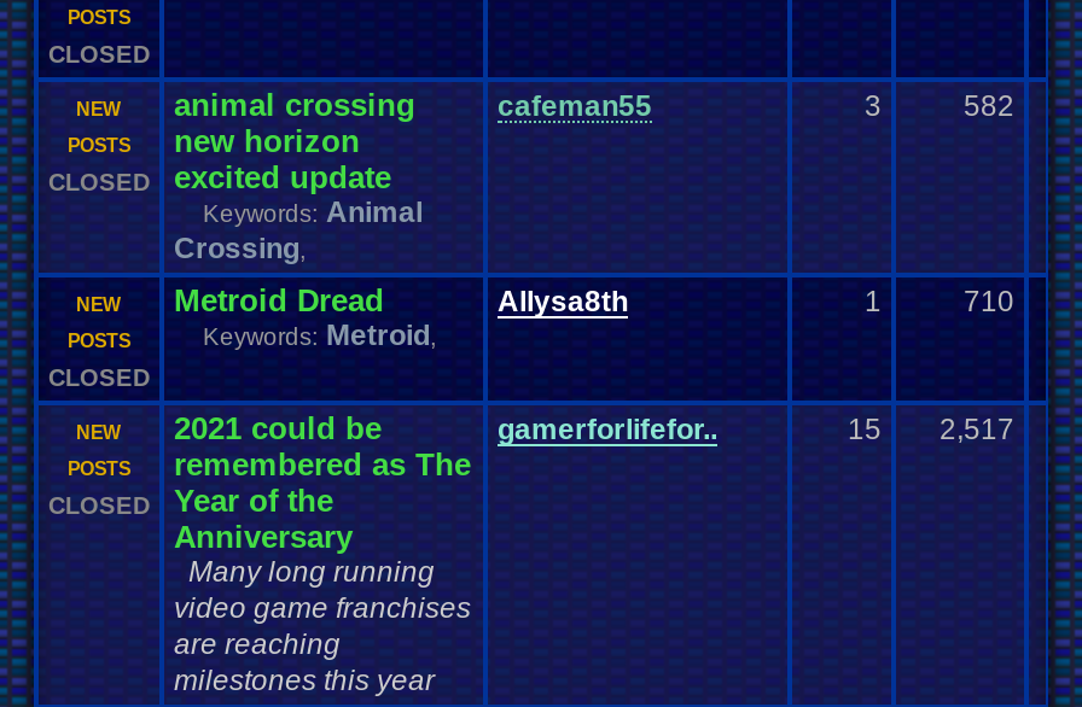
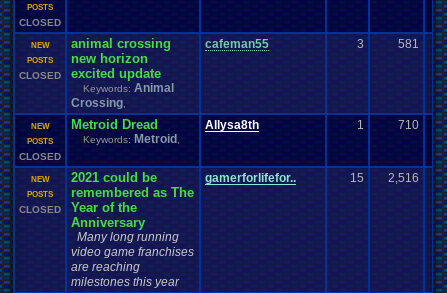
[964,89,1014,123] 582 -> [398,37,419,51] 581
[848,413,1014,446] 15 2,517 -> [350,171,419,185] 15 2,516

